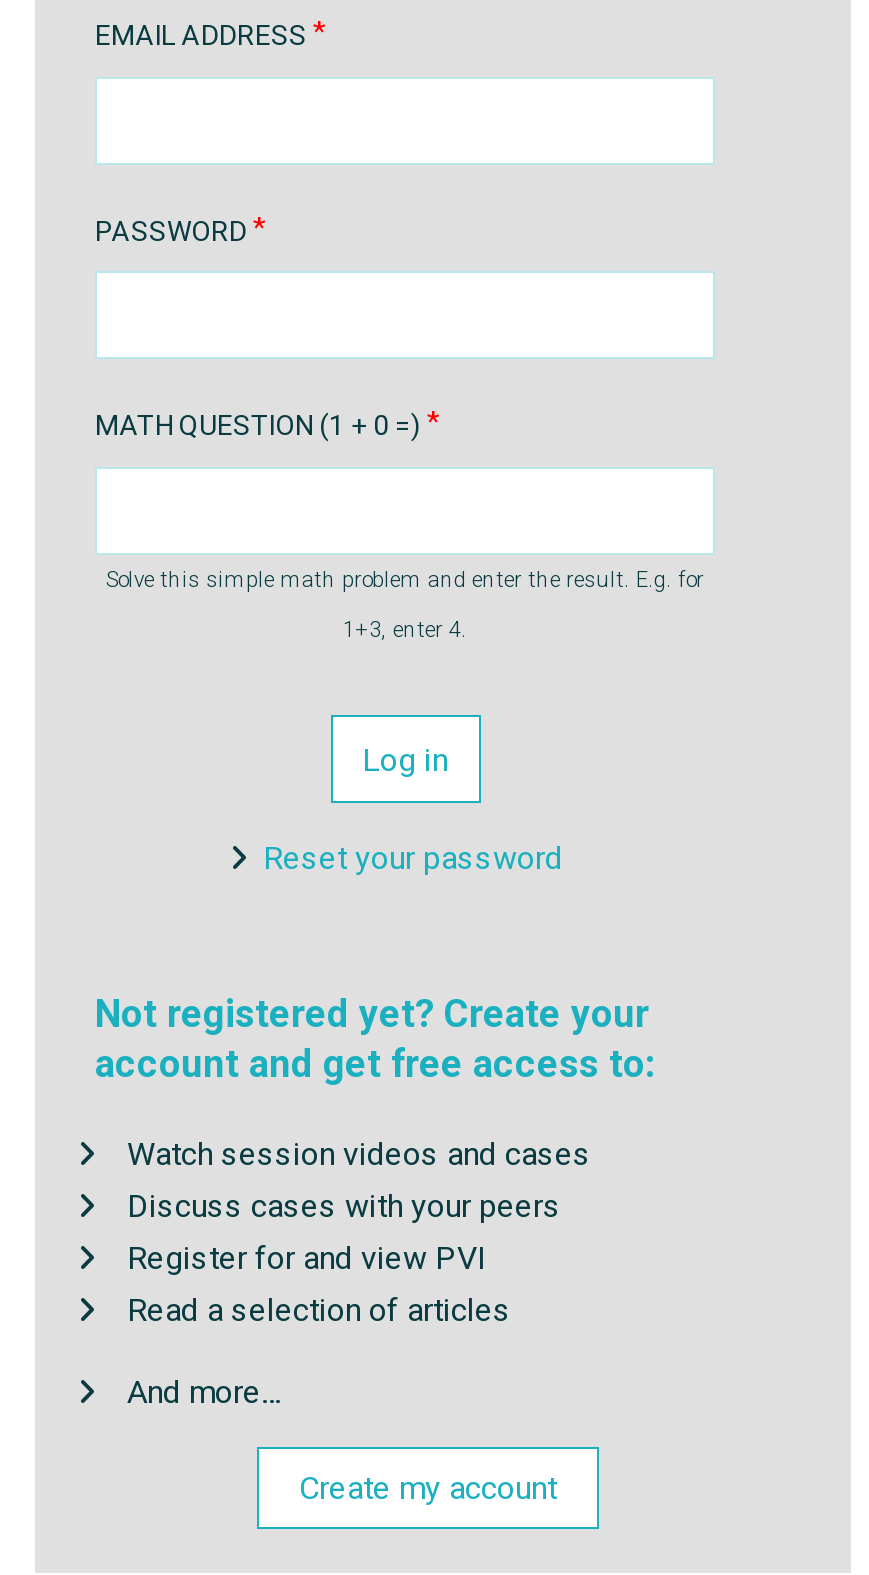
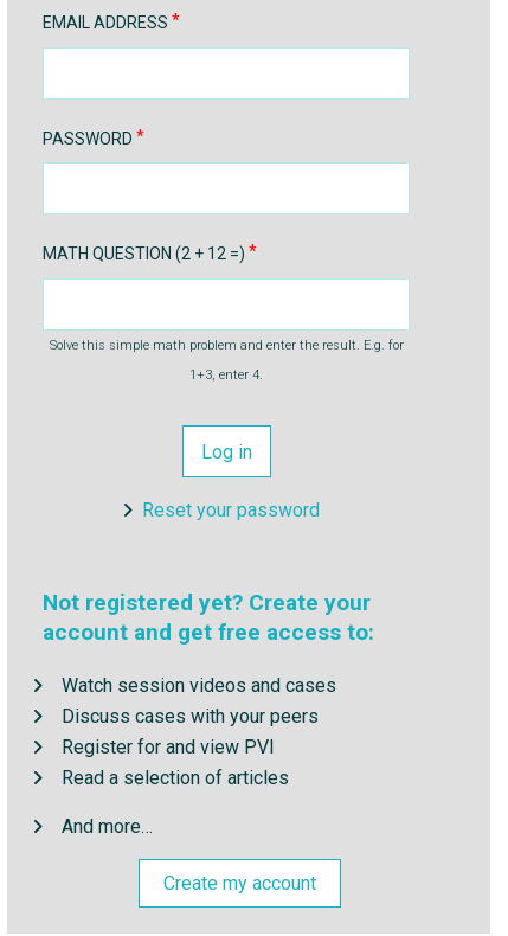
[95,409,421,441] MATH QUESTION (1 + 0 =) -> [43,244,245,263] MATH QUESTION (2 + 12 =)

